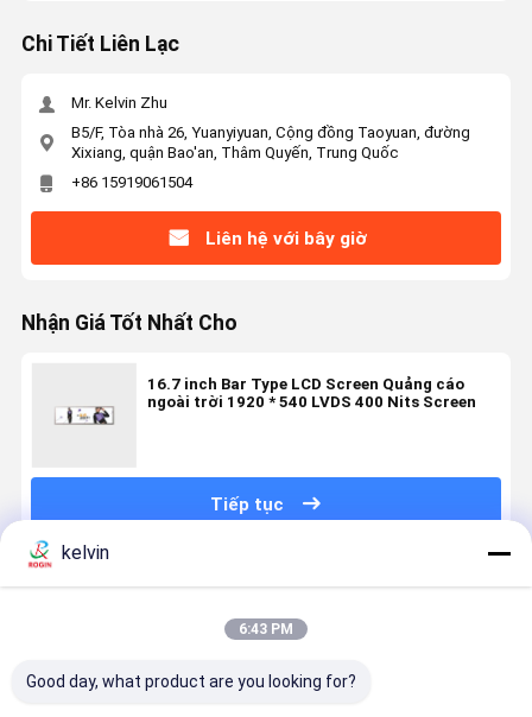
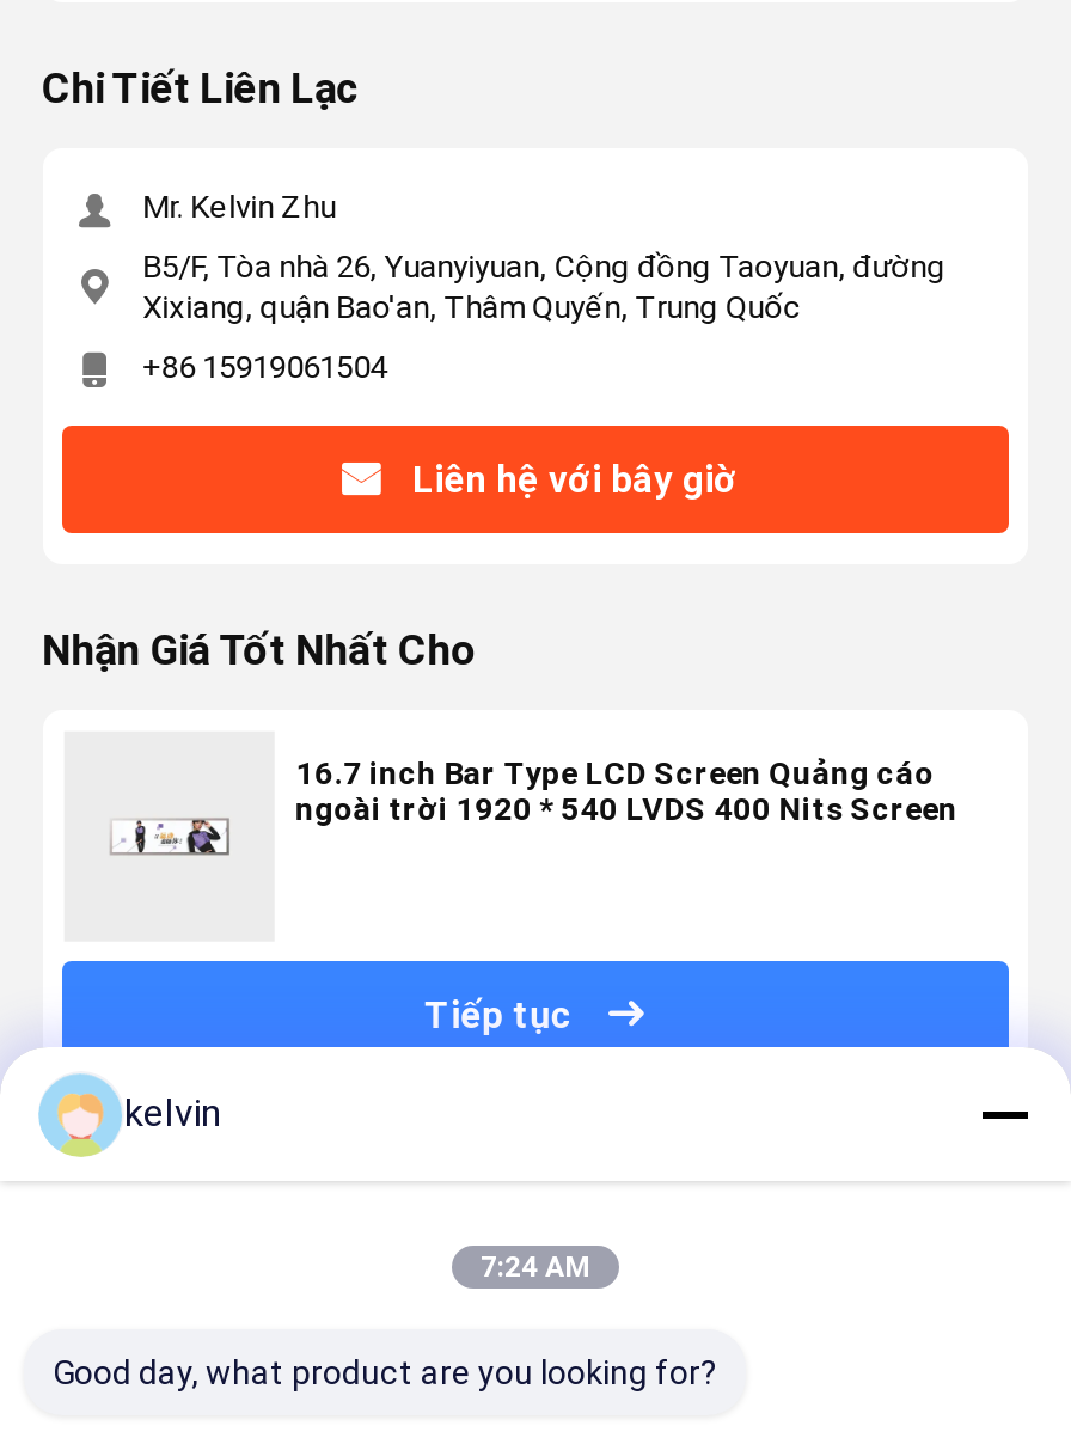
[20,534,58,575] [image] -> [38,1071,117,1157] [image]
[239,621,293,637] 6:43 PM -> [481,1250,590,1284] 7:24 AM

